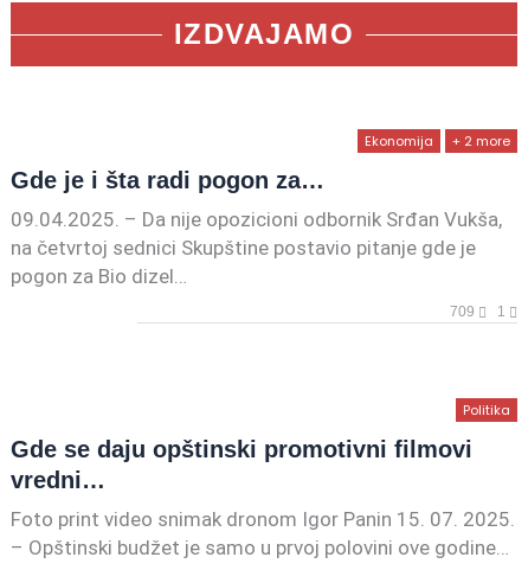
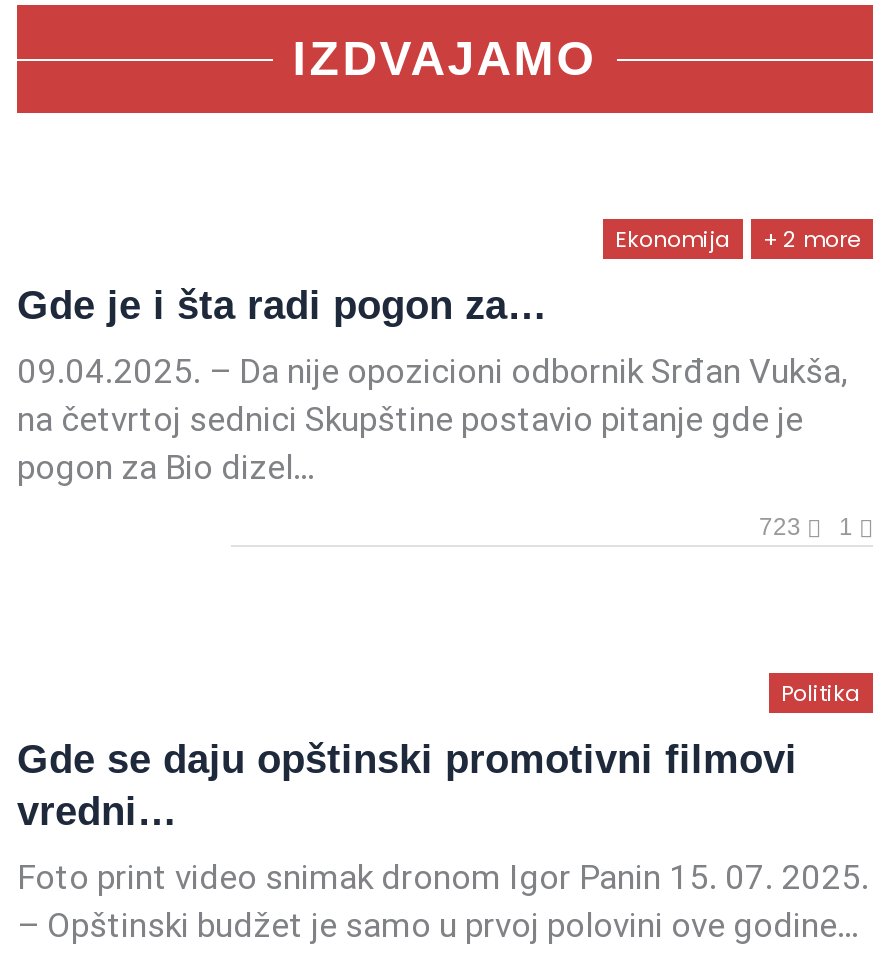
[450,303,506,320] 709 1 -> [759,513,853,541] 723 1

